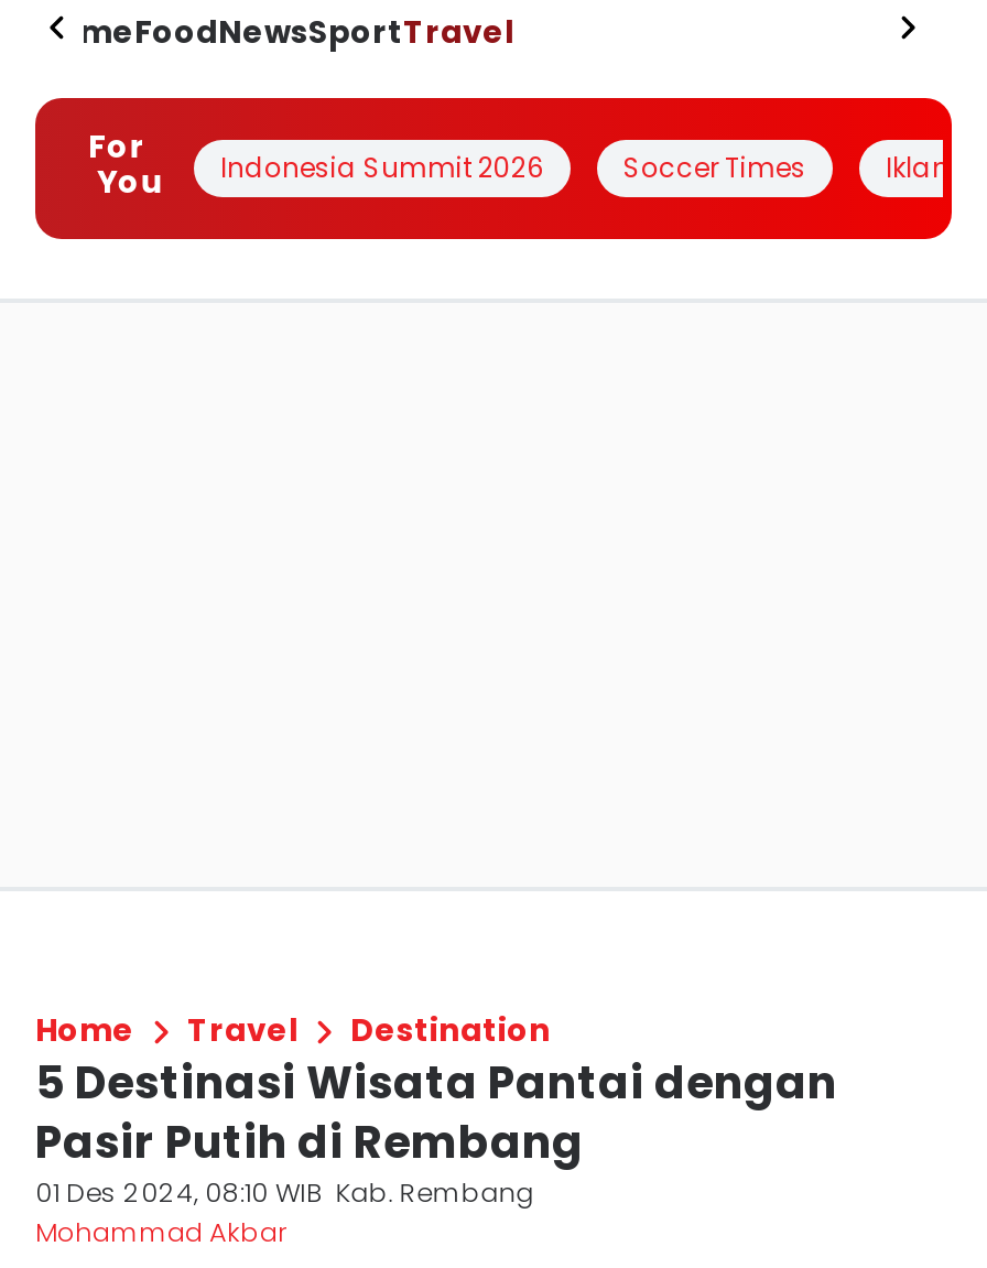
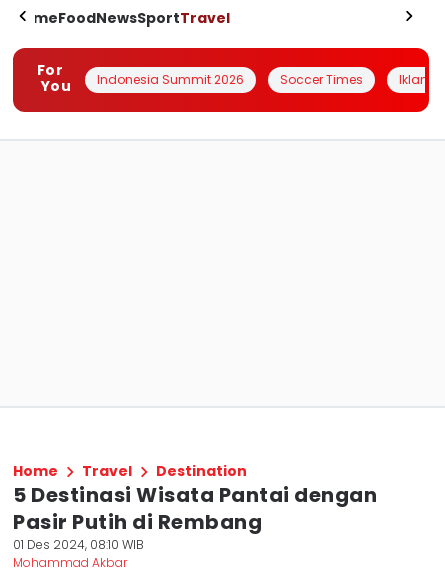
[35,1173,534,1211] 01 Des 2024, 08:10 WIB Kab. Rembang -> [13,536,144,553] 01 Des 2024, 08:10 WIB

